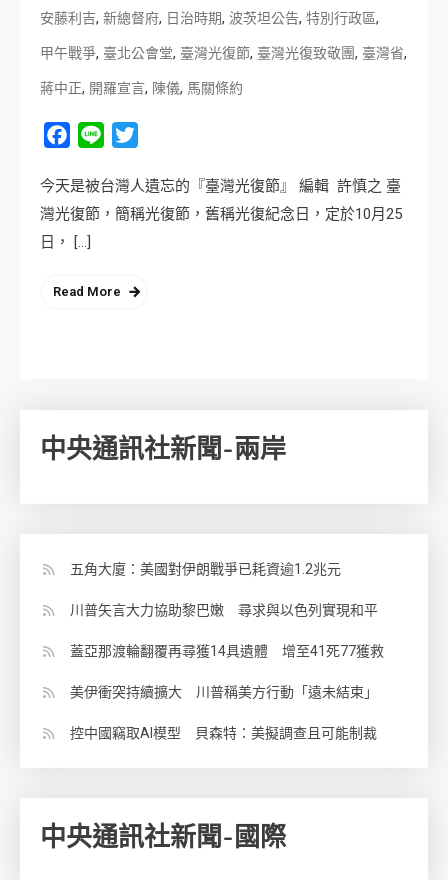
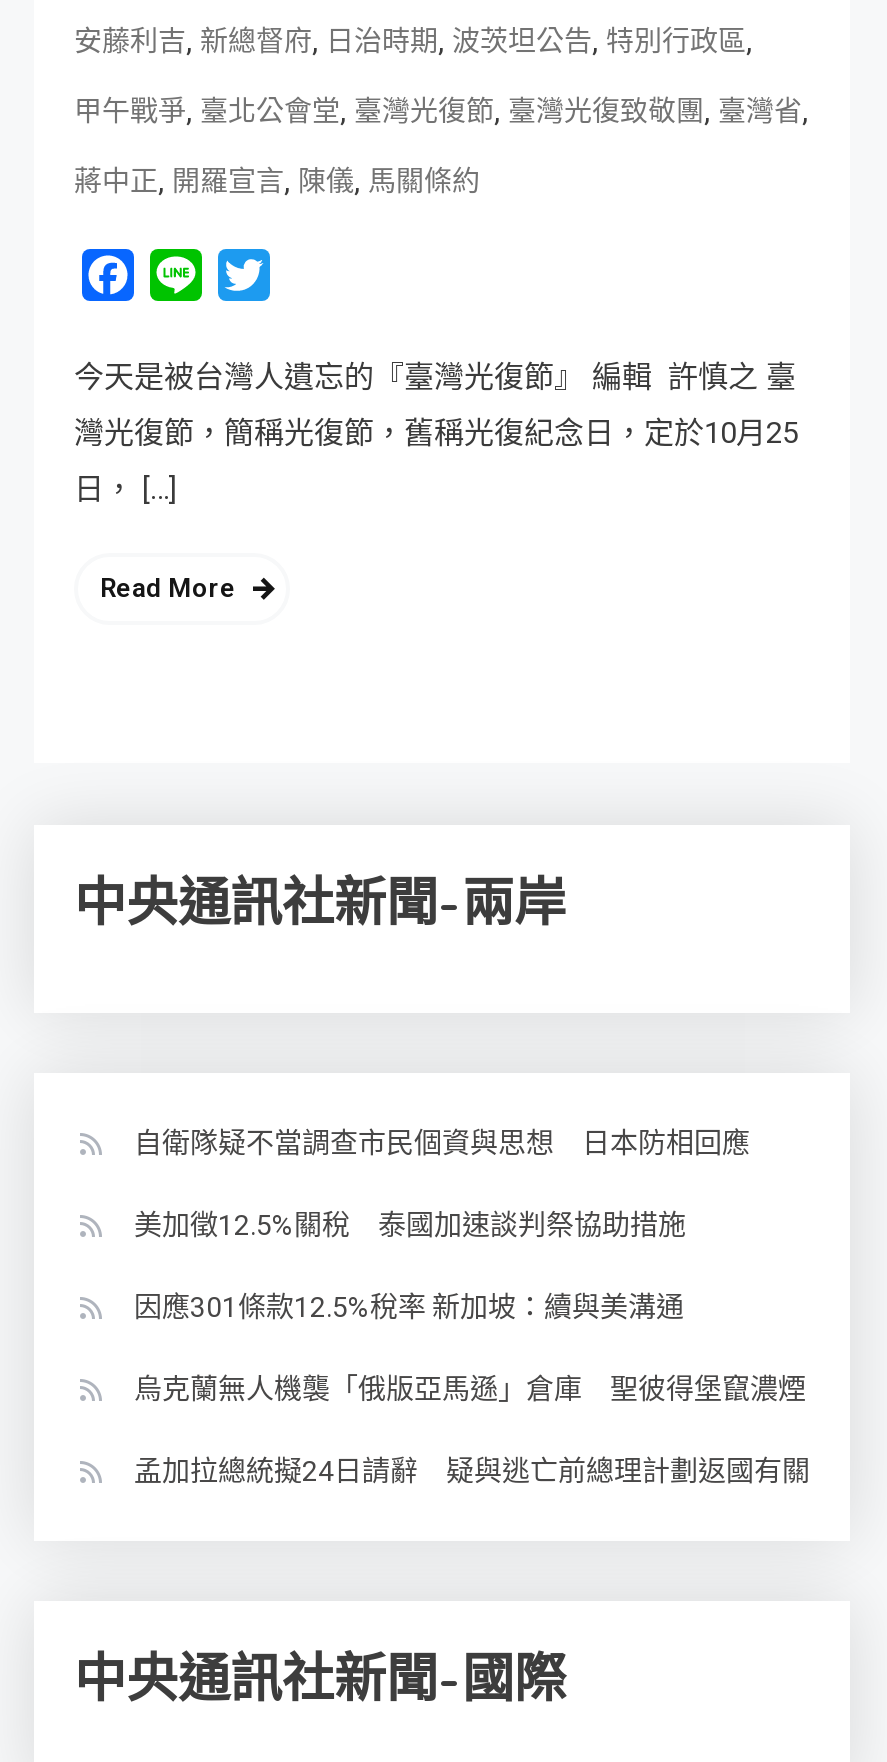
[70,561,341,577] 五角大廈：美國對伊朗戰爭已耗資逾1.2兆元 -> [134,1127,750,1159] 自衛隊疑不當調查市民個資與思想 日本防相回應
[70,602,378,618] 川普矢言大力協助黎巴嫩 尋求與以色列實現和平 -> [134,1209,686,1241] 美加徵12.5%關稅 泰國加速談判祭協助措施
[70,643,384,659] 蓋亞那渡輪翻覆再尋獲14具遺體 增至41死77獲救 -> [134,1291,684,1323] 因應301條款12.5%稅率 新加坡：續與美溝通
[70,684,378,700] 美伊衝突持續擴大 川普稱美方行動「遠未結束」 -> [134,1373,806,1405] 烏克蘭無人機襲「俄版亞馬遜」倉庫 聖彼得堡竄濃煙
[70,725,377,741] 控中國竊取AI模型 貝森特：美擬調查且可能制裁 -> [134,1455,810,1487] 孟加拉總統擬24日請辭 疑與逃亡前總理計劃返國有關

